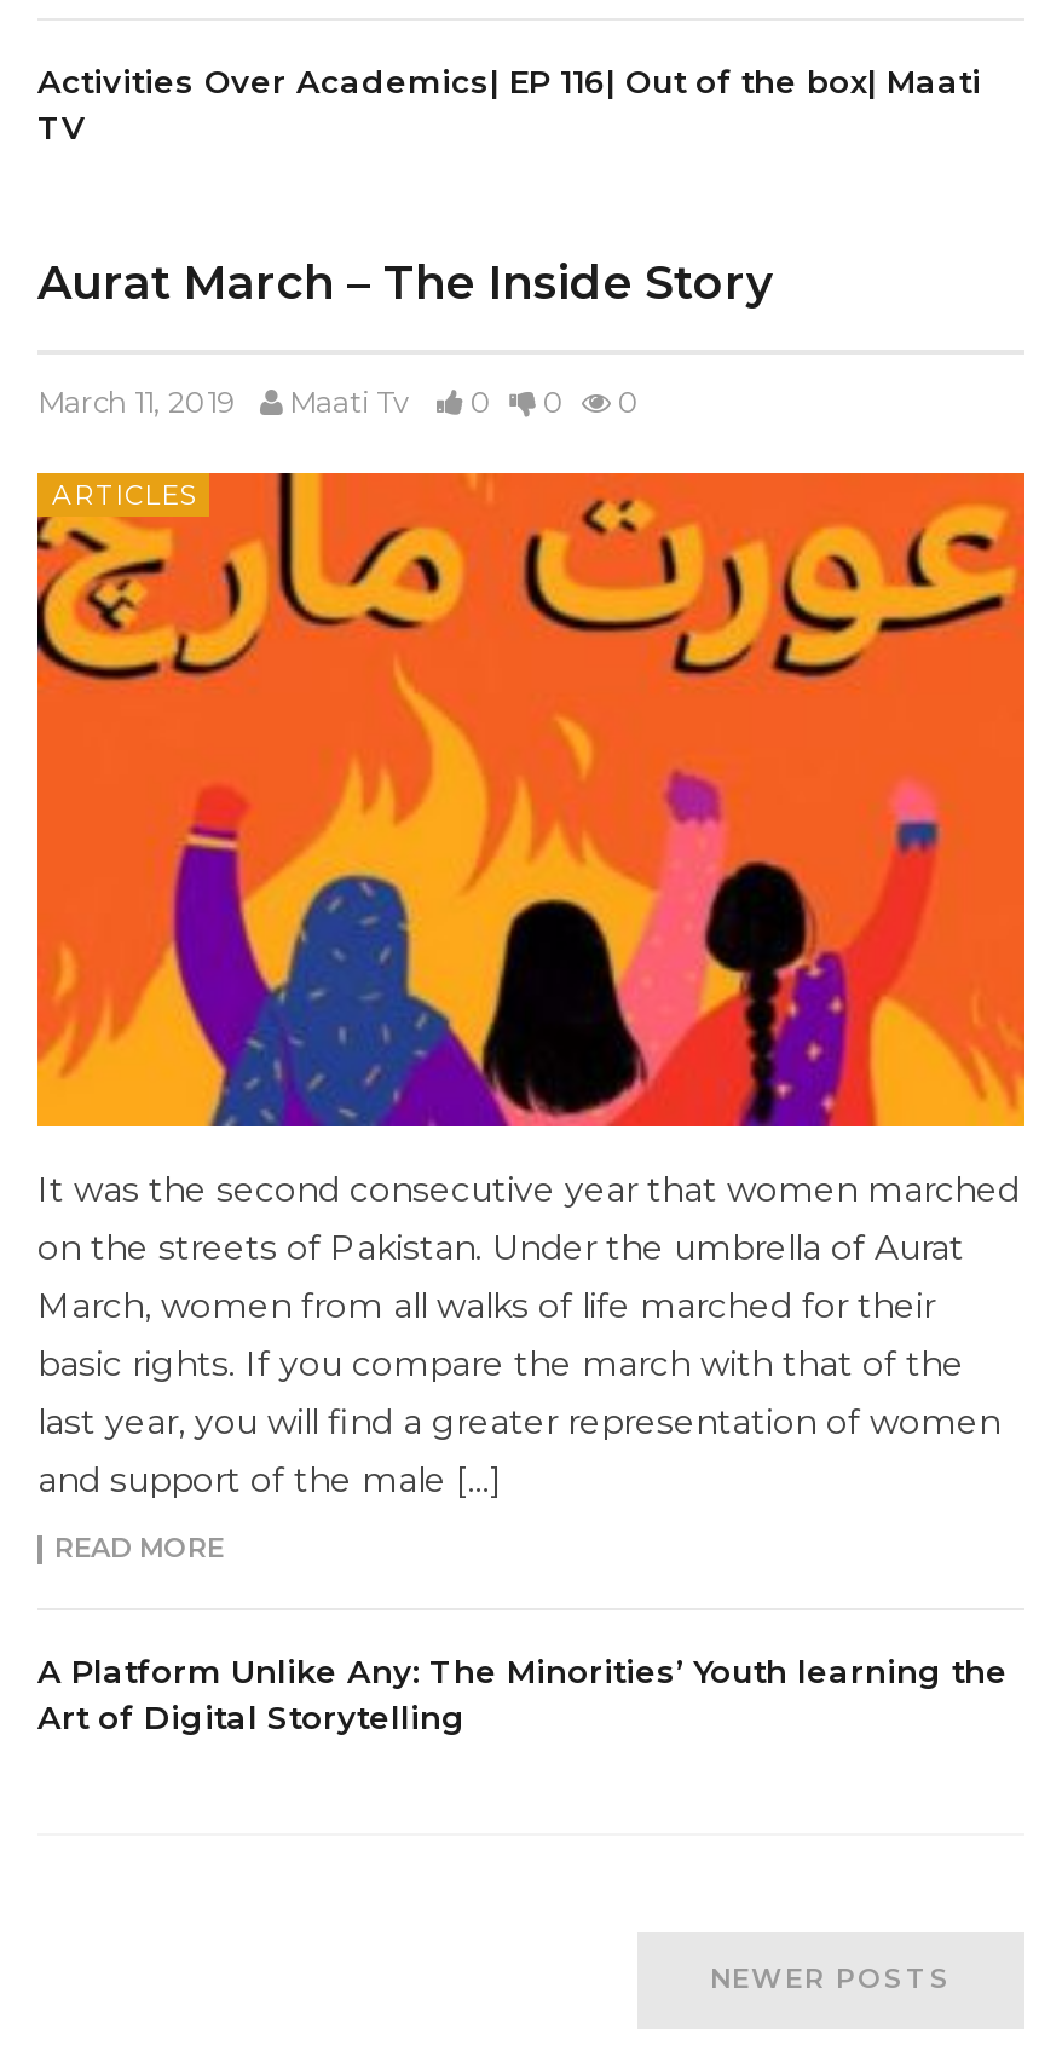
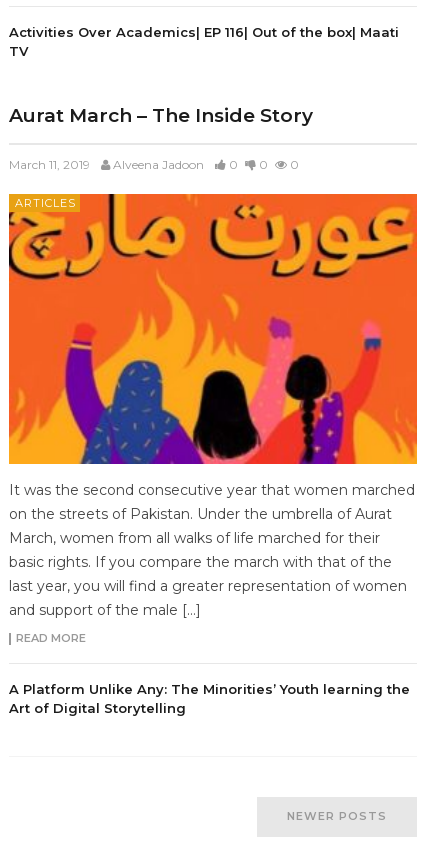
[289,385,410,421] Maati Tv -> [113,157,204,172] Alveena Jadoon

